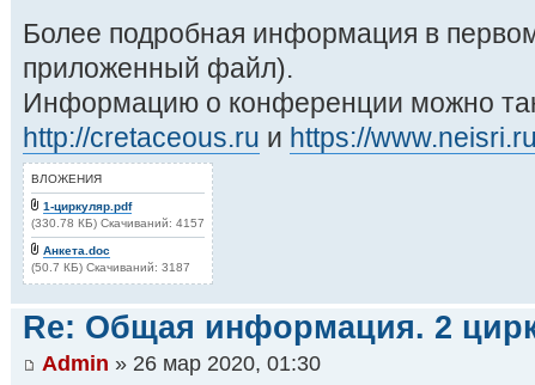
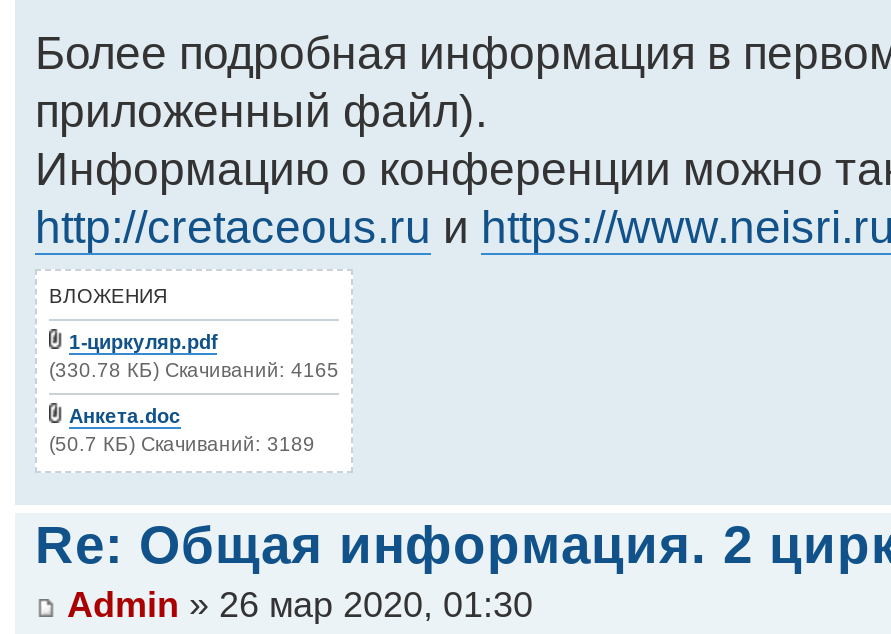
[31,217,205,230] (330.78 КБ) Скачиваний: 4157 -> [49,359,339,381] (330.78 КБ) Скачиваний: 4165
[31,261,190,274] (50.7 КБ) Скачиваний: 3187 -> [49,433,315,455] (50.7 КБ) Скачиваний: 3189

